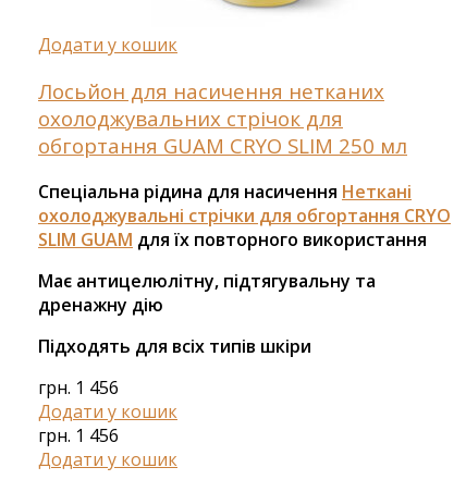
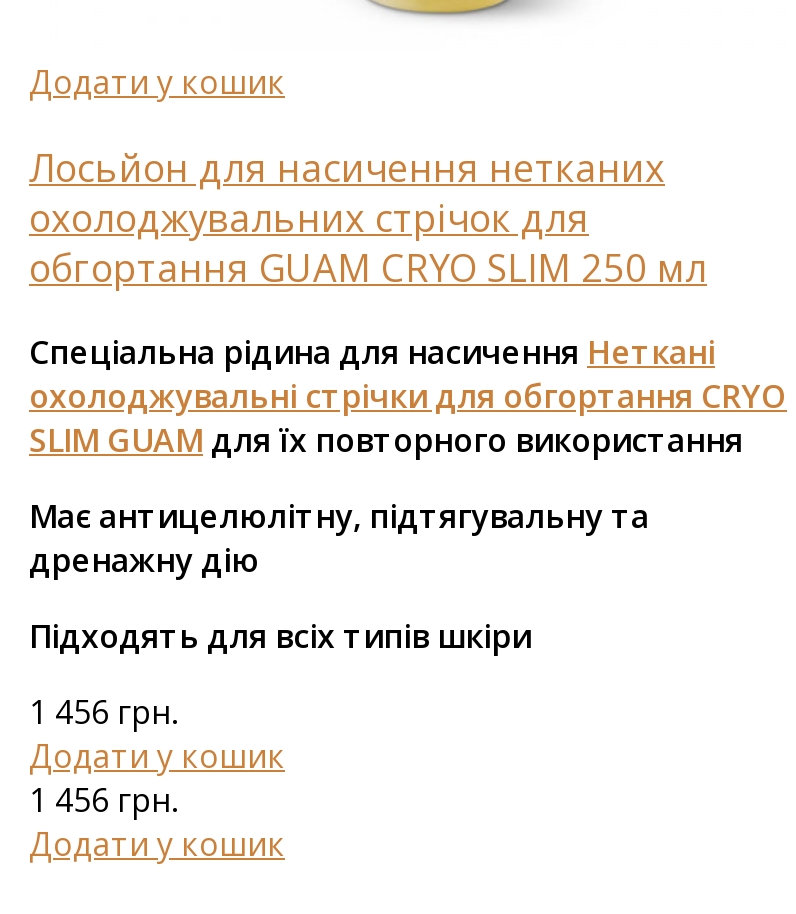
[38,375,119,399] грн. 1 456 -> [29,690,177,734] 1 456 грн.
[38,423,119,447] грн. 1 456 -> [29,778,177,822] 1 456 грн.

